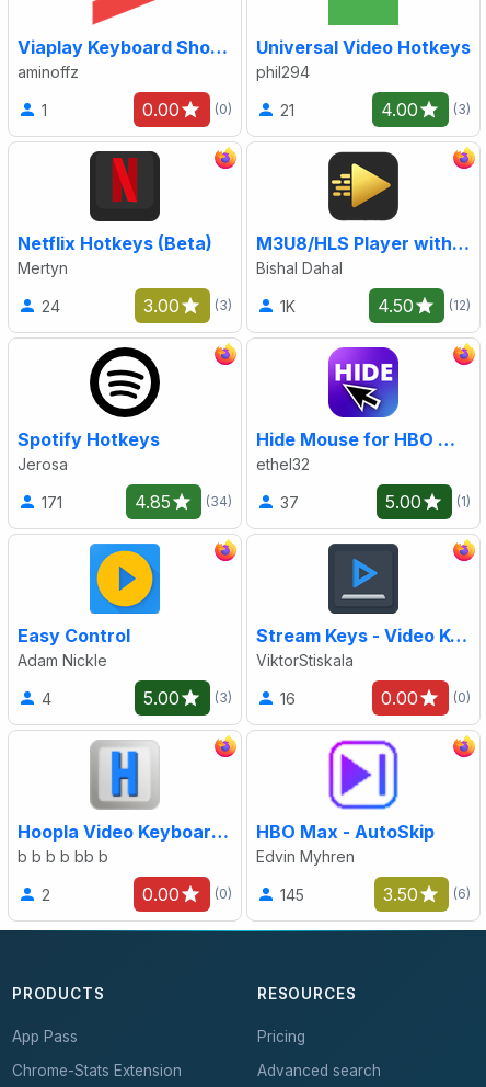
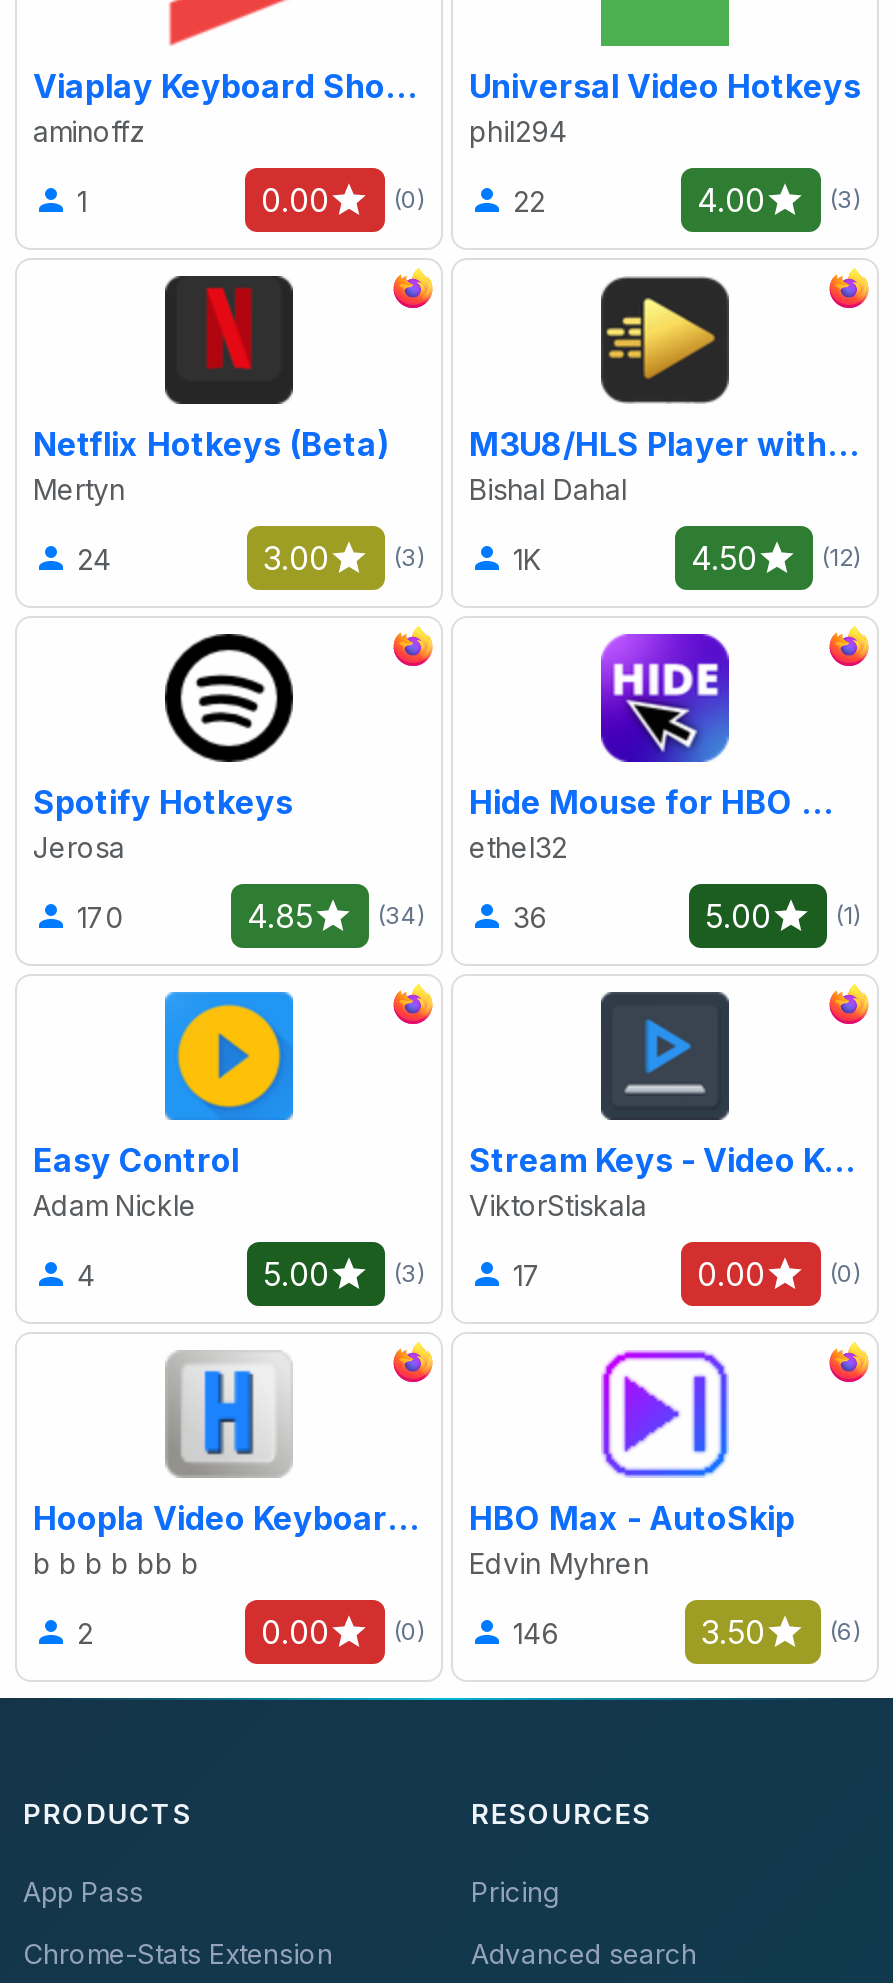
[280,101,294,119] 21 -> [513,184,545,218] 22
[42,493,62,512] 171 -> [77,900,123,934] 170
[280,493,299,512] 37 -> [513,900,547,934] 36
[280,689,296,708] 16 -> [513,1258,541,1292] 17
[280,885,304,904] 145 -> [513,1616,559,1650] 146

